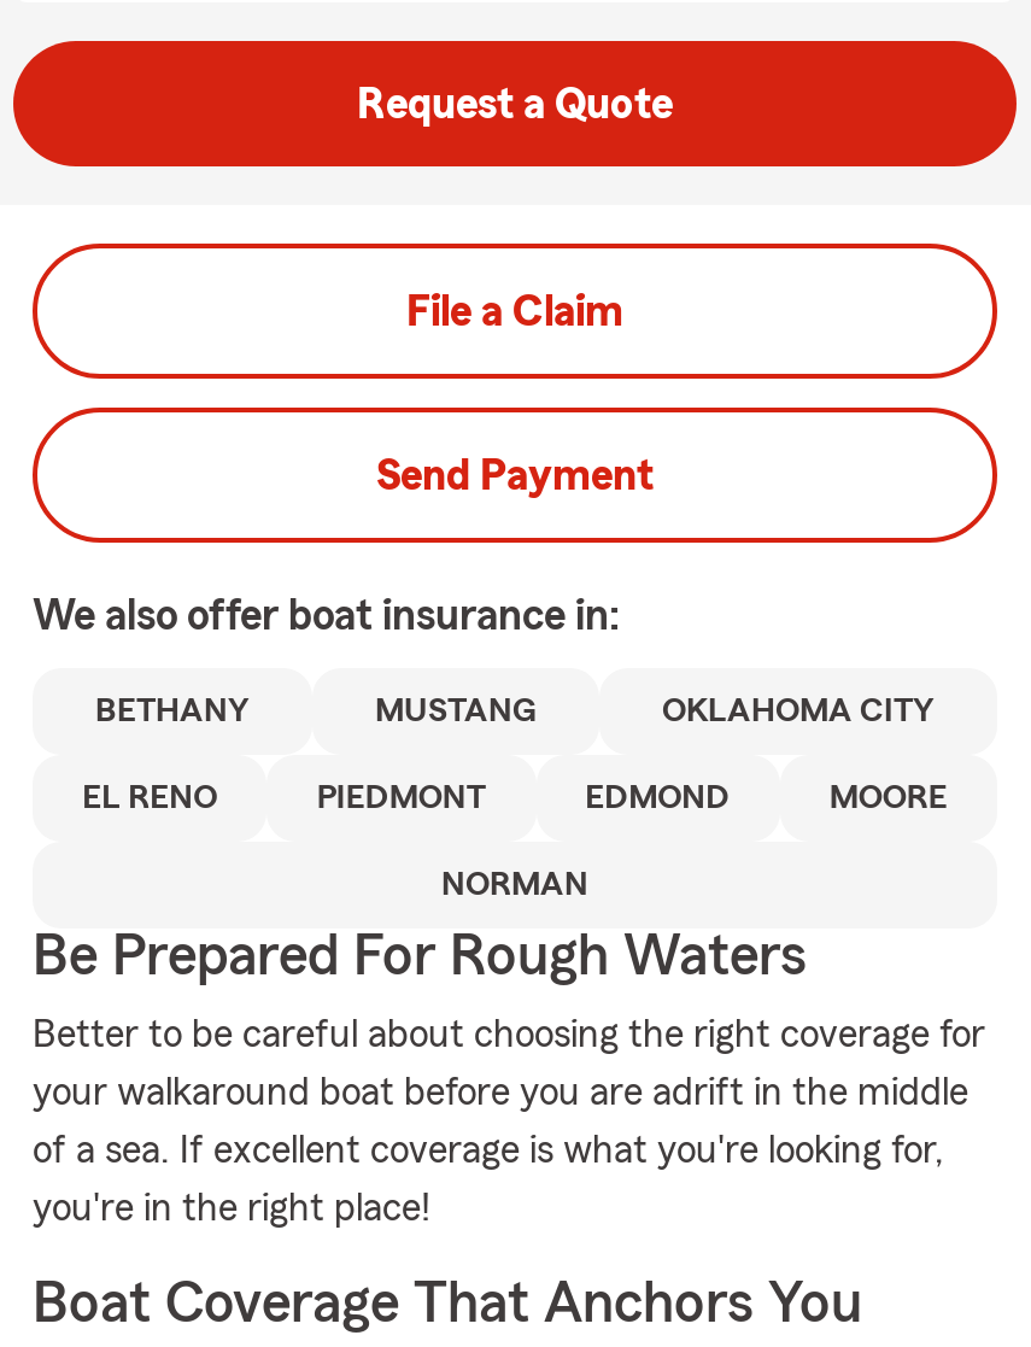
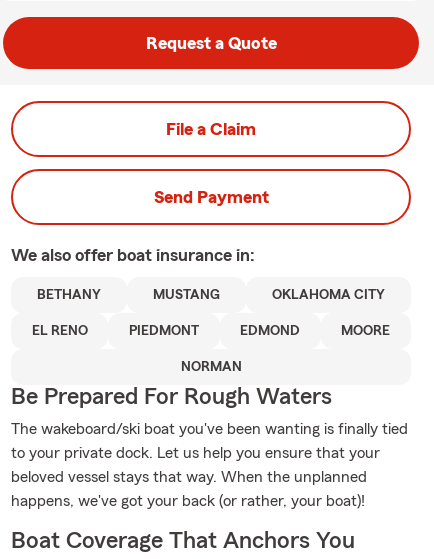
[33,1015,985,1054] Better to be careful about choosing the right coverage for -> [11,421,408,437] The wakeboard/ski boat you've been wanting is finally tied
[33,1073,968,1112] your walkaround boat before you are adrift in the middle -> [11,445,380,461] to your private dock. Let us help you ensure that your
[33,1131,944,1170] of a sea. If excellent coverage is what you're looking for, -> [11,469,367,485] beloved vessel stays that way. When the unplanned
[33,1189,430,1228] you're in the right place! -> [11,493,365,509] happens, we've got your back (or rather, your boat)!

